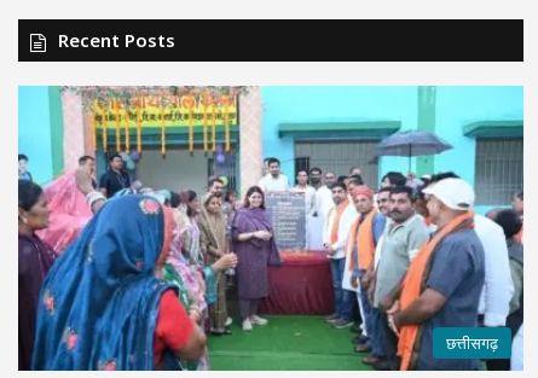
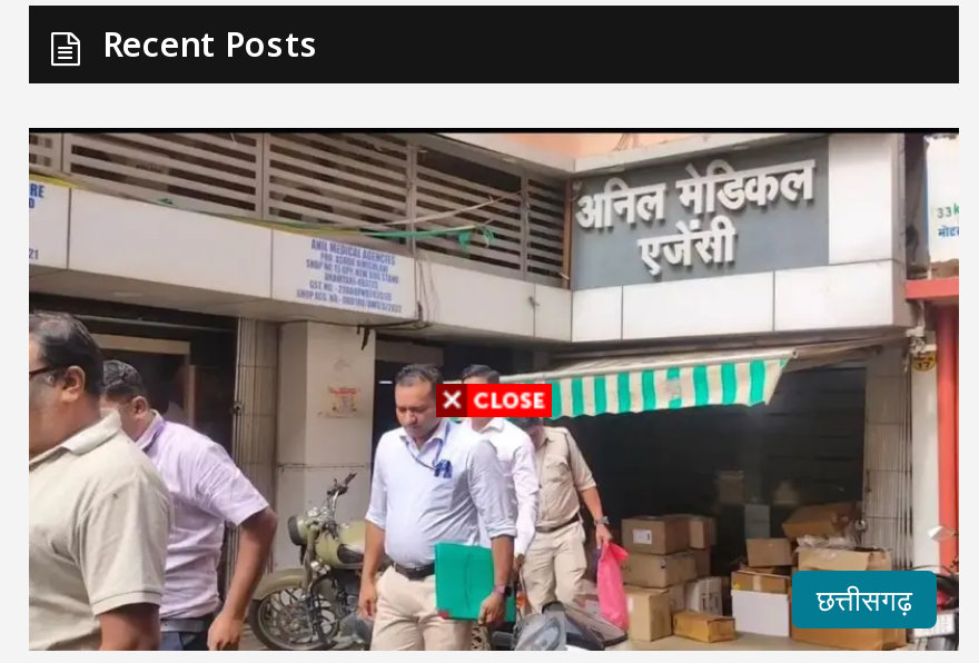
[17,86,525,372] [image] -> [27,126,961,653] [image]

